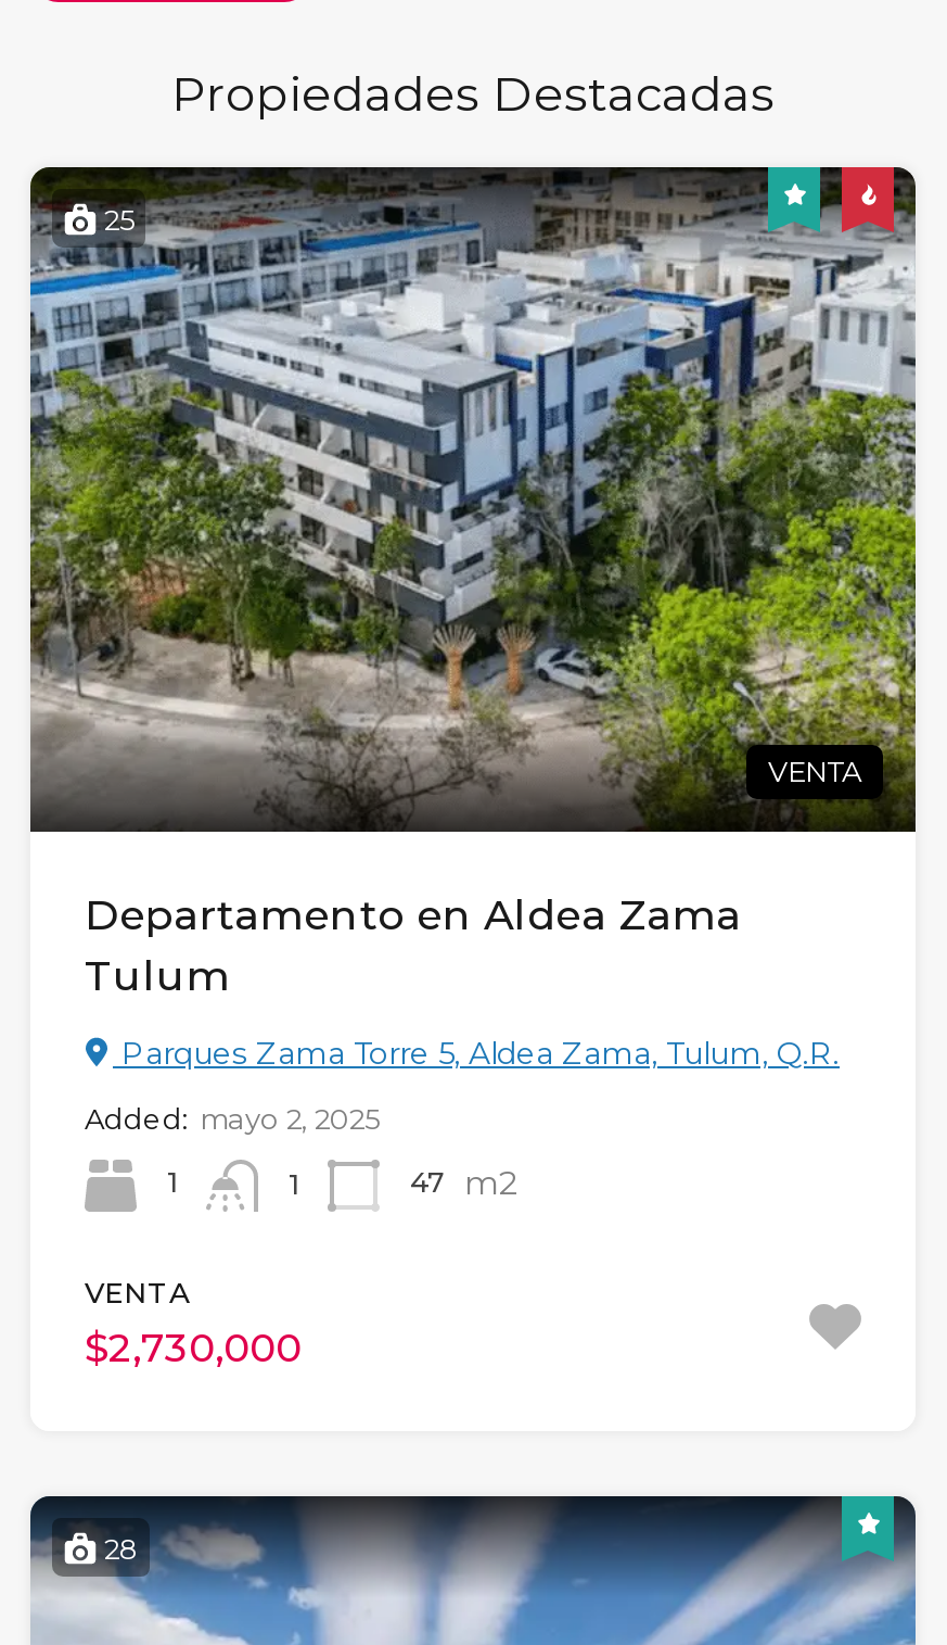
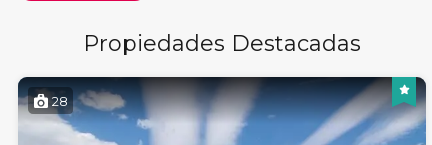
[28,165,918,1349] [image] | 25 -> none
[85,752,861,1372] VENTA | Departamento en Aldea Zama | Tulum | Parques Zama Torre 5, Aldea Zama, Tulum, Q.R. | Added: mayo 2, 2025 | 1 | 1 | 47 m2 | VENTA | $2,730,000 -> none

